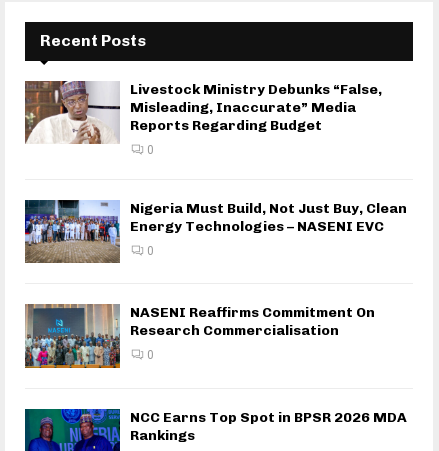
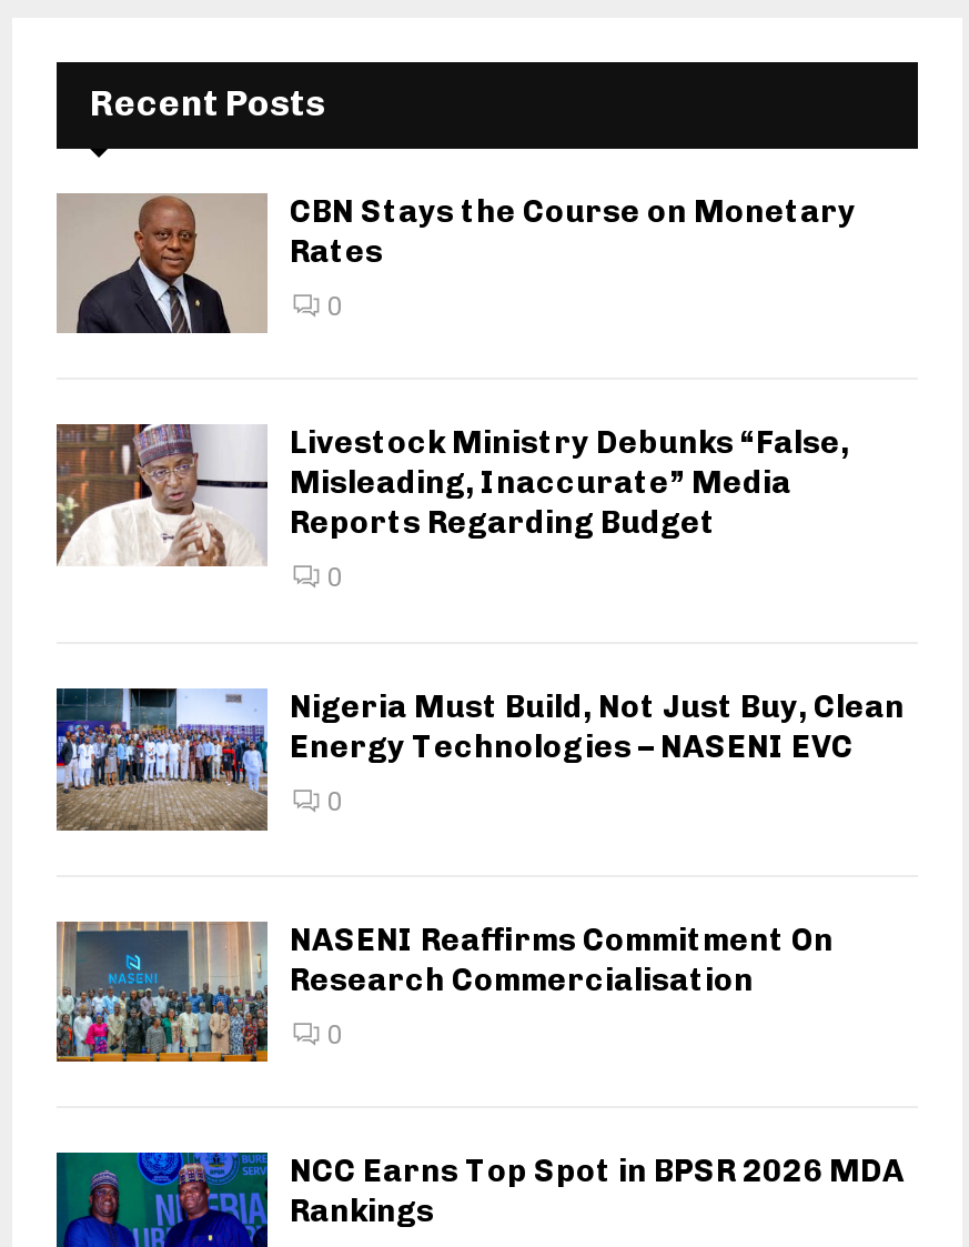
none -> [59,193,856,335] [image] | CBN Stays the Course on Monetary | Rates | 0

